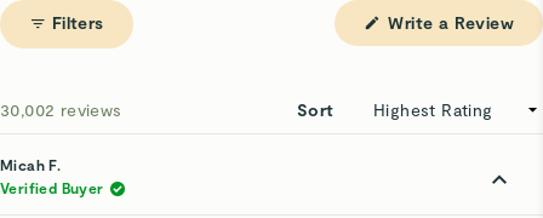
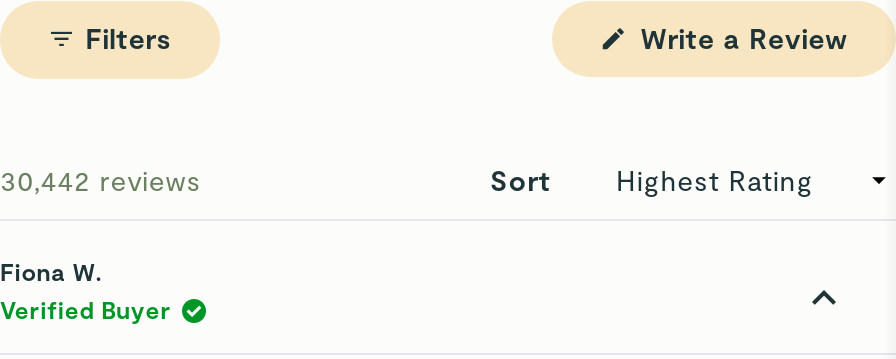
[0,99,122,120] 30,002 reviews -> [0,163,201,197] 30,442 reviews
[0,156,61,173] Micah F. -> [0,257,102,285] Fiona W.

